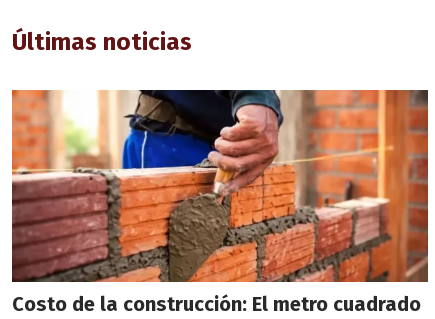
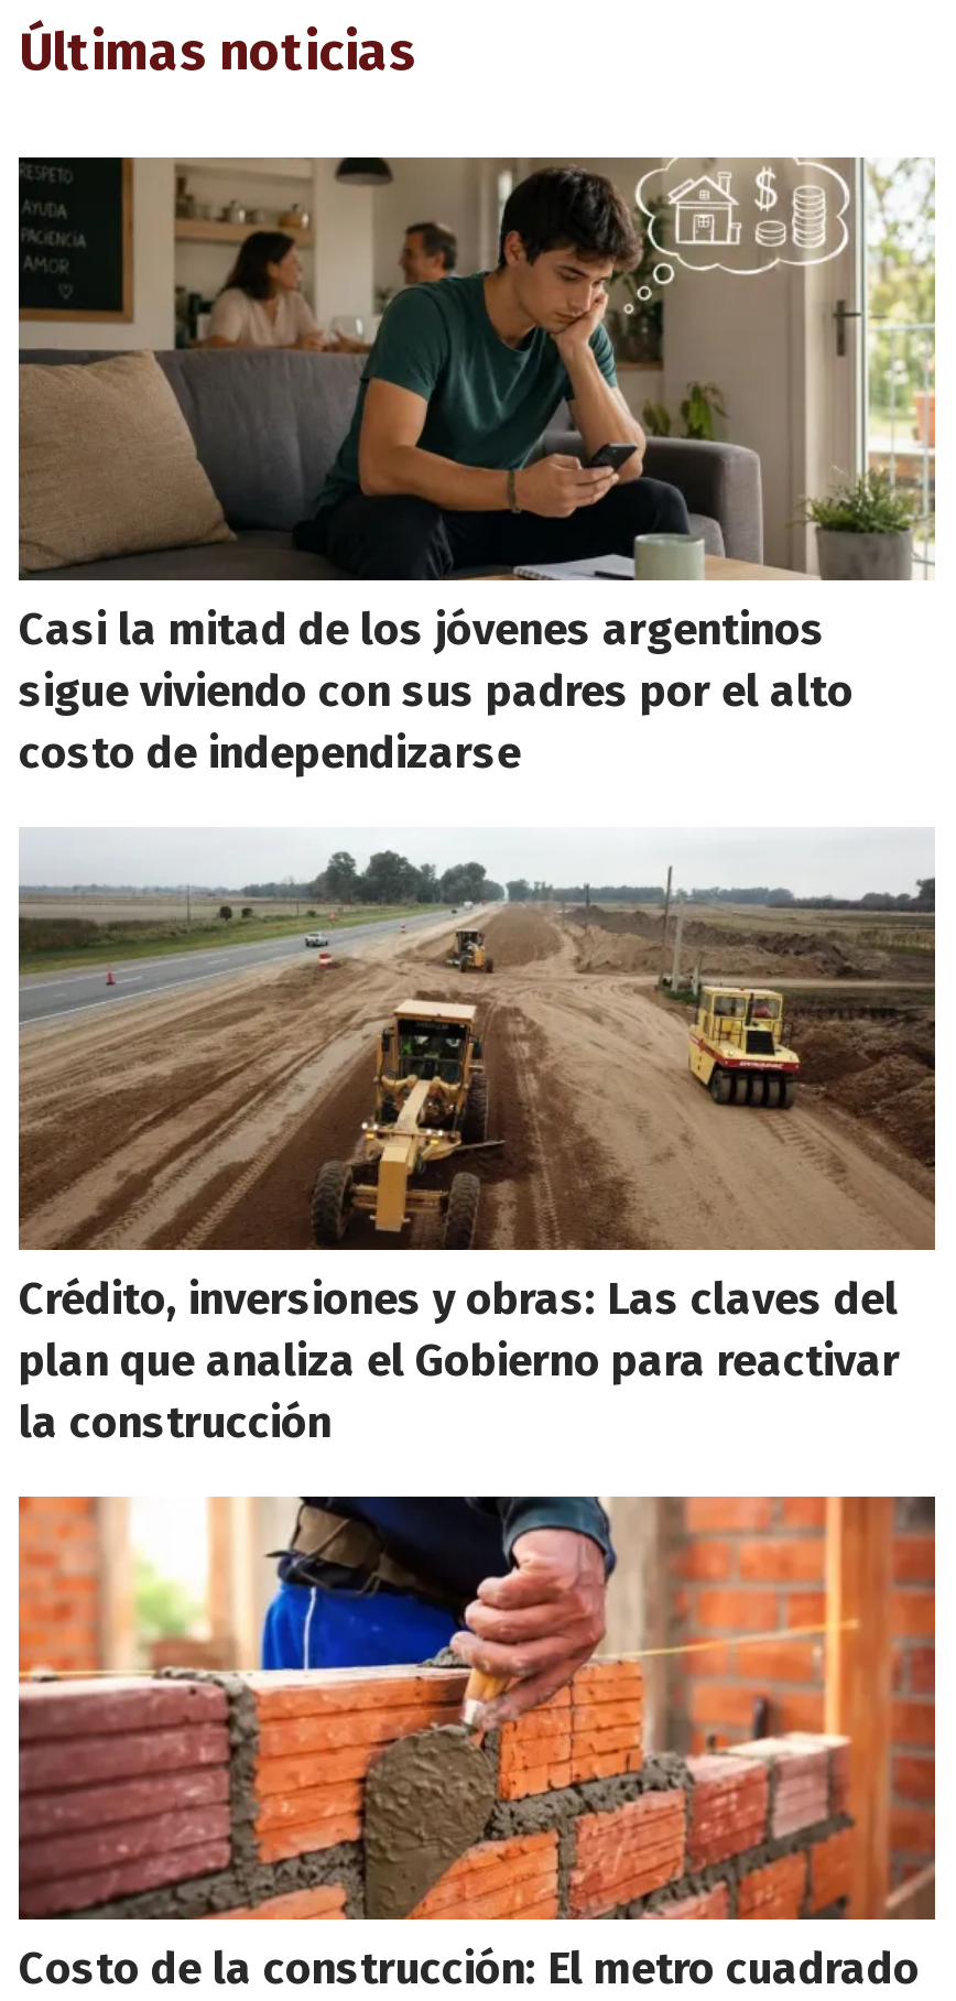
none -> [17,155,937,779] [image] | Casi la mitad de los jóvenes argentinos | sigue viviendo con sus padres por el alto | costo de independizarse
none -> [17,829,937,1449] [image] | Crédito, inversiones y obras: Las claves del | plan que analiza el Gobierno para reactivar | la construcción

